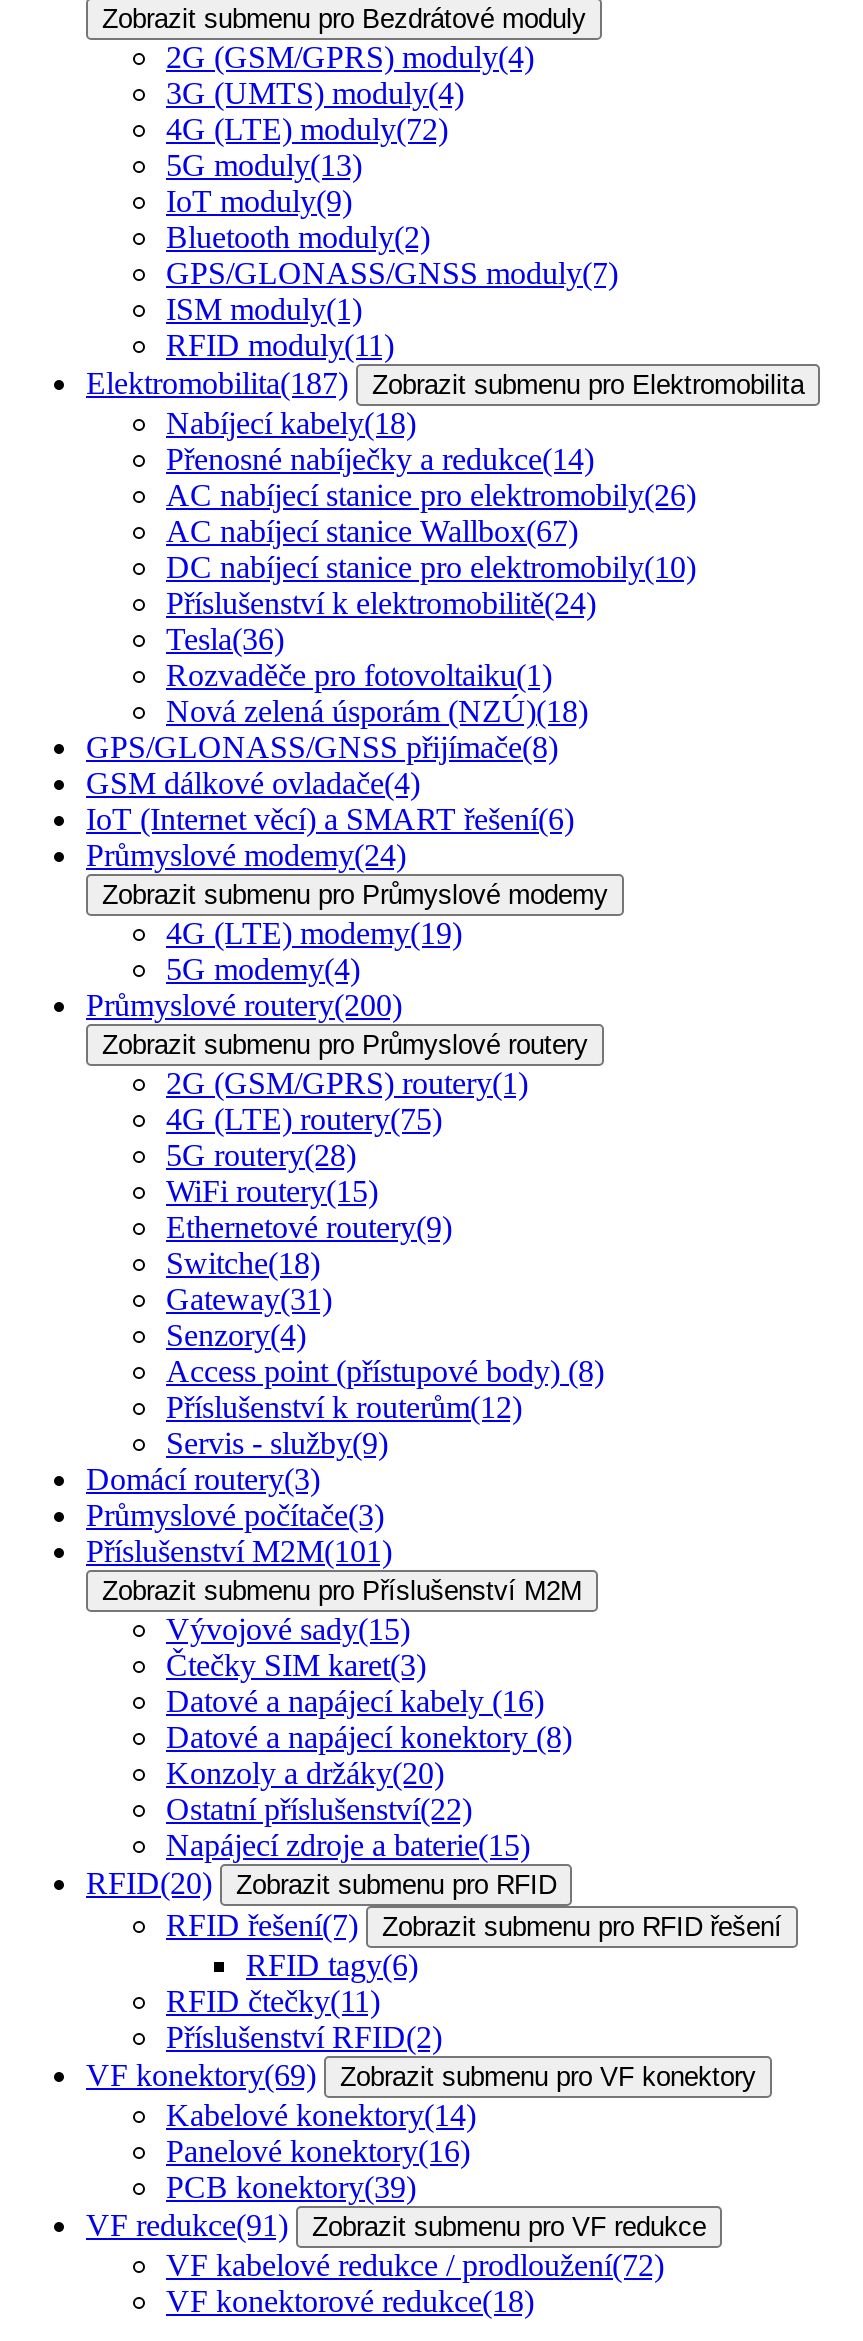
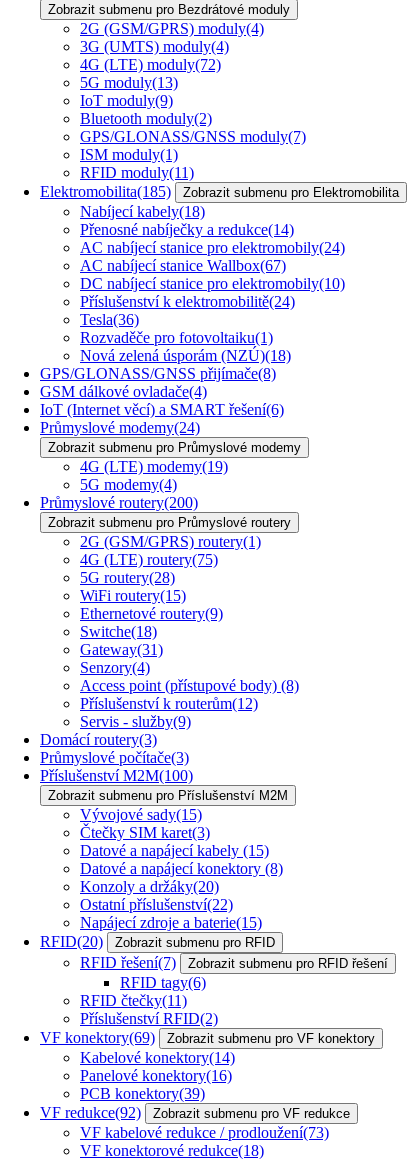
[86,366,348,400] Elektromobilita(187) -> [40,183,171,200] Elektromobilita(185)
[166,478,696,512] AC nabíjecí stanice pro elektromobily(26) -> [80,239,345,256] AC nabíjecí stanice pro elektromobily(24)
[86,1534,392,1568] Příslušenství M2M(101) -> [40,767,193,784] Příslušenství M2M(100)
[166,1684,544,1718] Datové a napájecí kabely (16) -> [80,842,269,859] Datové a napájecí kabely (15)
[86,2208,706,2242] VF redukce(91) Zobrazit submenu pro VF redukce -> [40,1104,350,1121] VF redukce(92) Zobrazit submenu pro VF redukce
[166,2248,664,2282] VF kabelové redukce / prodloužení(72) -> [80,1124,329,1141] VF kabelové redukce / prodloužení(73)

